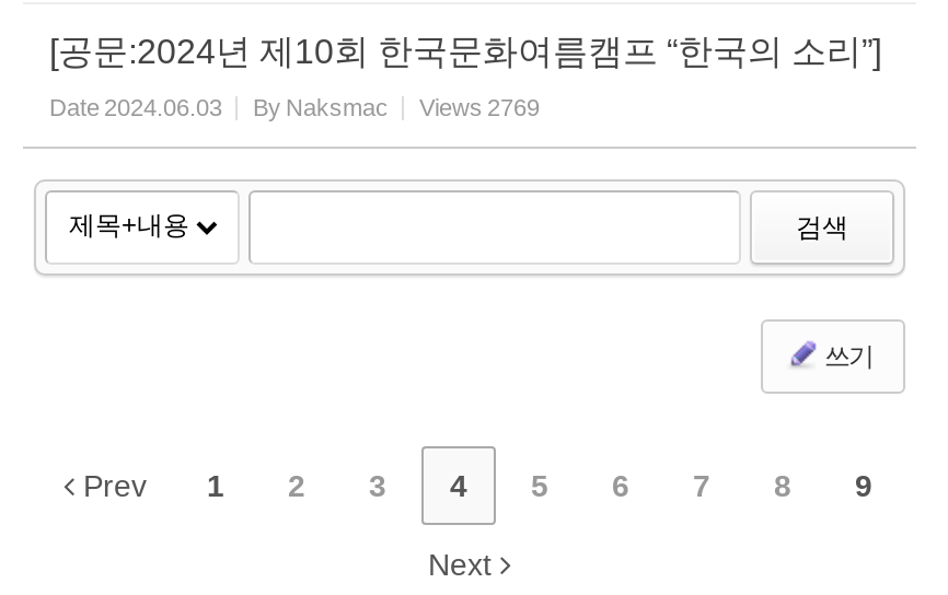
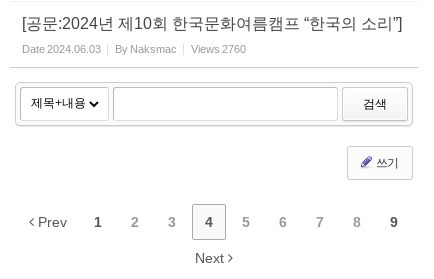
[49,93,540,119] Date 2024.06.03 By Naksmac Views 2769 -> [22,42,246,54] Date 2024.06.03 By Naksmac Views 2760

